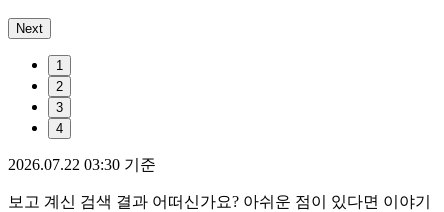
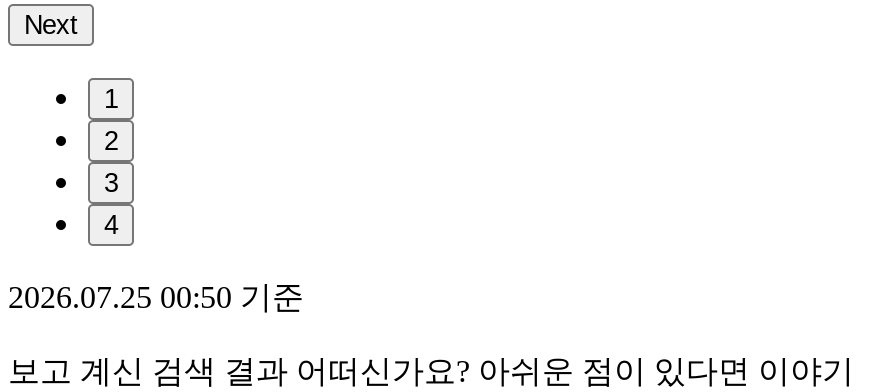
[8,156,156,173] 2026.07.22 03:30 기준 -> [8,279,304,313] 2026.07.25 00:50 기준

